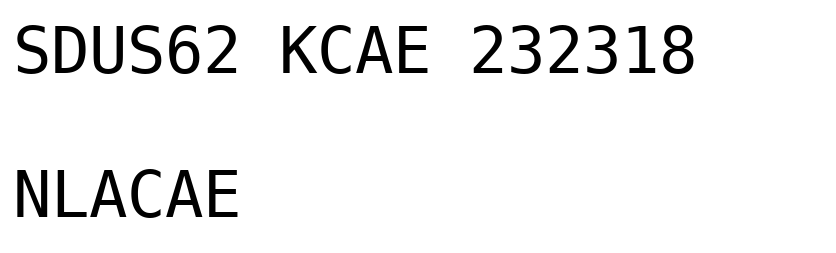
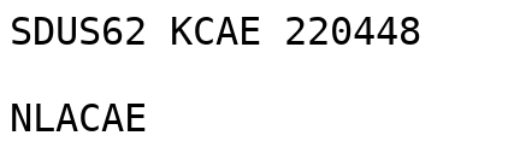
[13,15,697,87] SDUS62 KCAE 232318 -> [10,10,421,53] SDUS62 KCAE 220448

